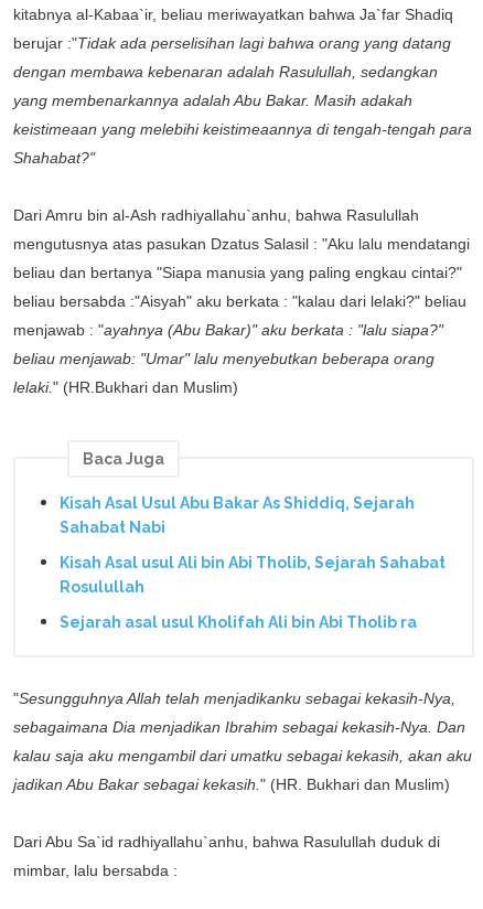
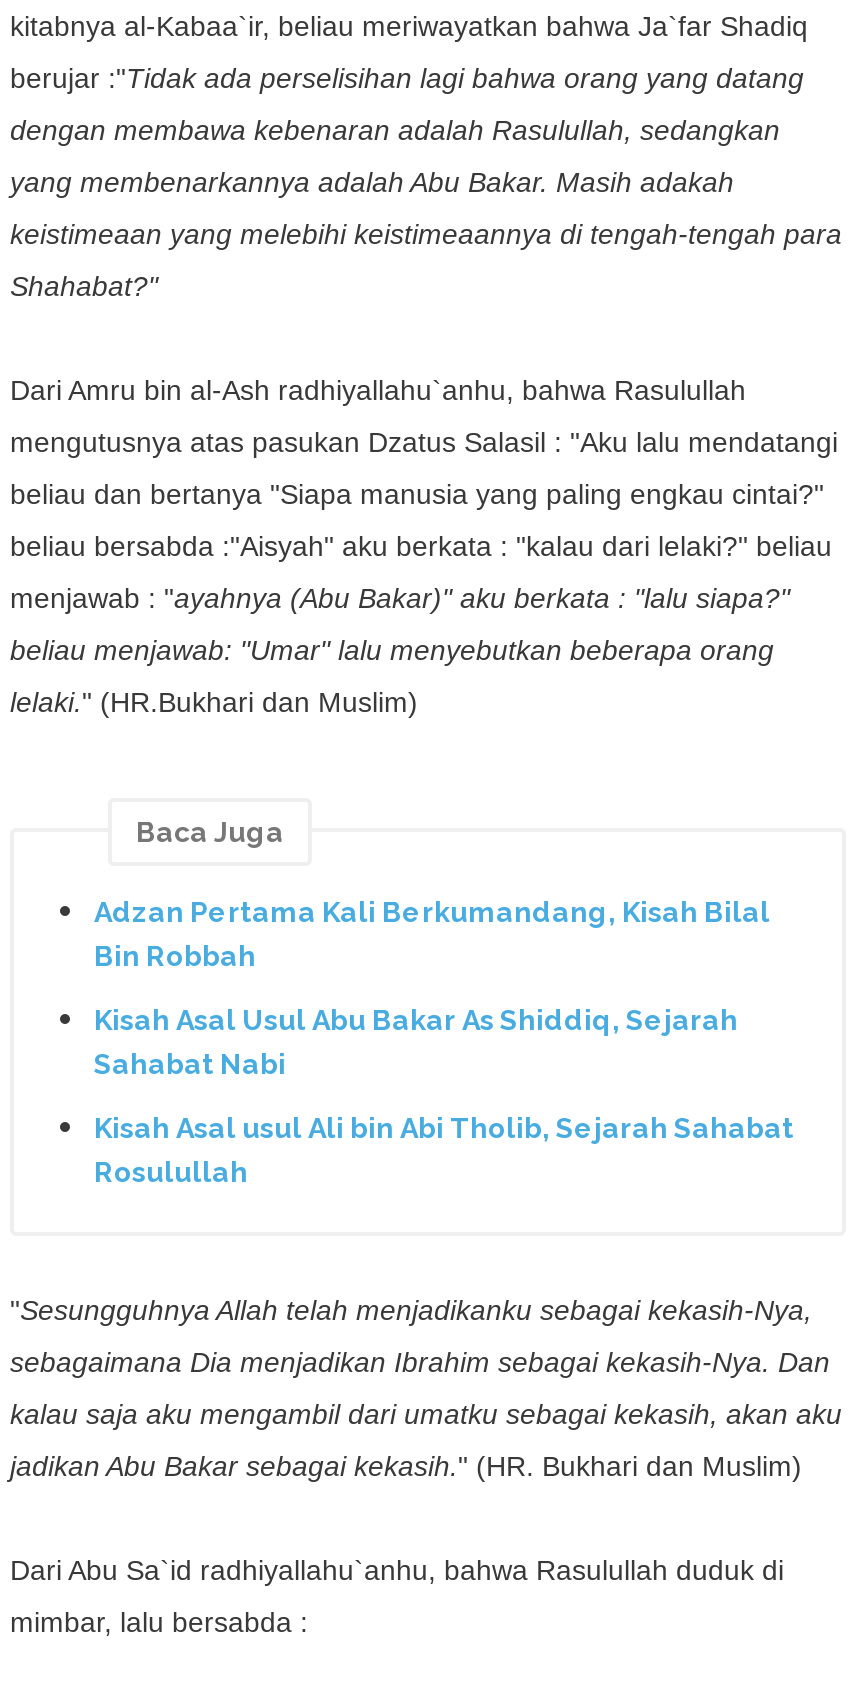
none -> [94,897,770,973] Adzan Pertama Kali Berkumandang, Kisah Bilal | Bin Robbah
moved [60,495,446,596] -> [94,1004,794,1187]: Kisah Asal Usul Abu Bakar As Shiddiq, Sejarah | Sahabat Nabi | Kisah Asal usul Ali bin Abi Tholib, Sejarah Sahabat | Rosulullah
[60,613,417,631] Sejarah asal usul Kholifah Ali bin Abi Tholib ra -> none

